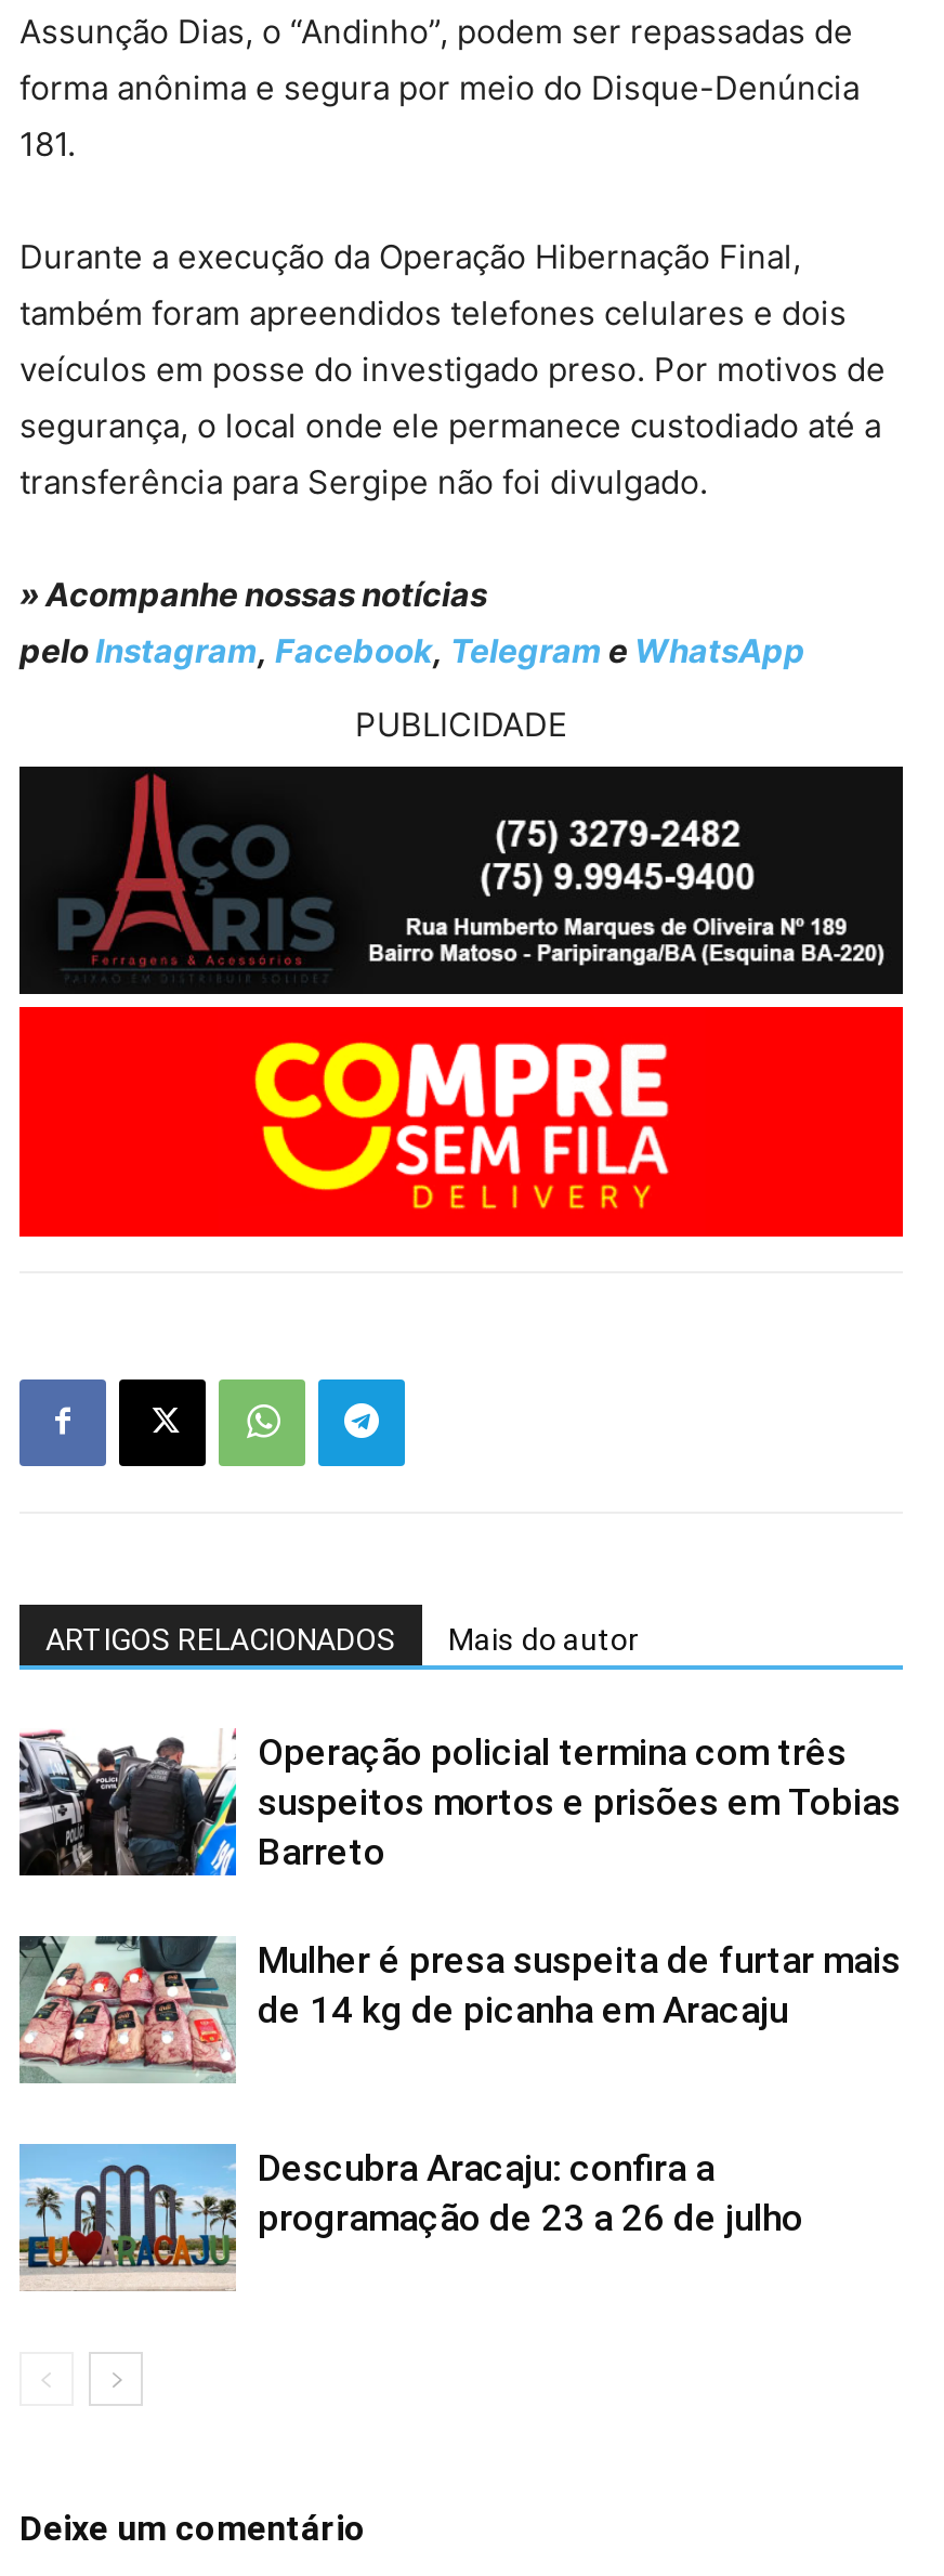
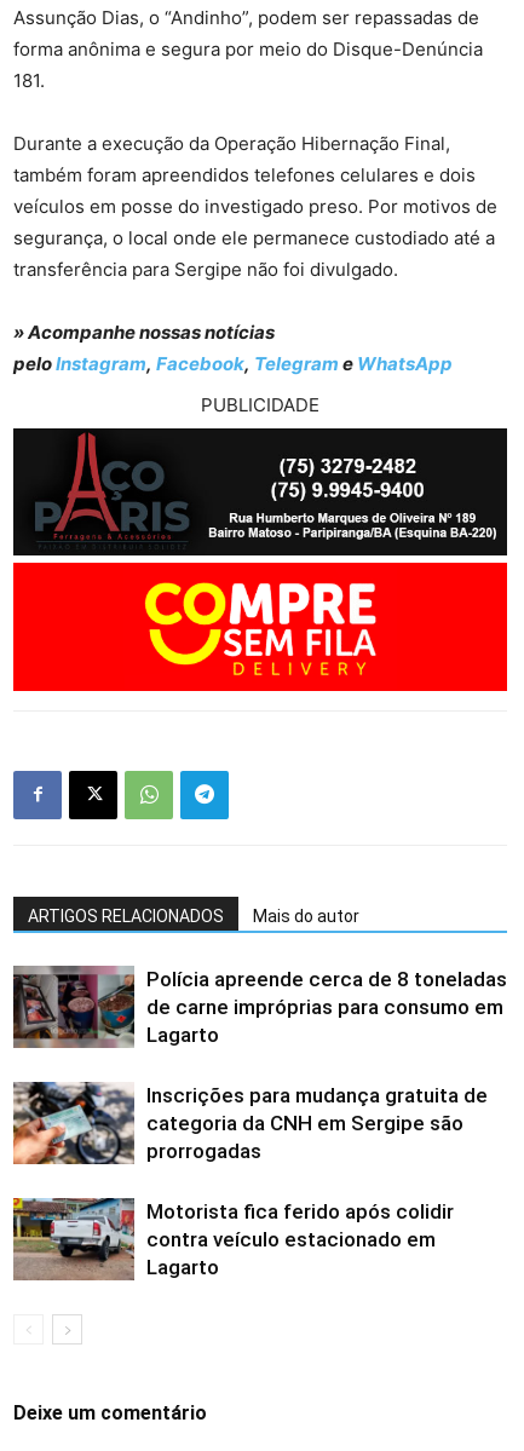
[17,1728,901,1878] [image] | Operação policial termina com três | suspeitos mortos e prisões em Tobias | Barreto -> [12,965,507,1049] [image] | Polícia apreende cerca de 8 toneladas | de carne impróprias para consumo em | Lagarto
[17,1934,901,2083] [image] | Mulher é presa suspeita de furtar mais | de 14 kg de picanha em Aracaju -> [12,1081,488,1165] [image] | Inscrições para mudança gratuita de | categoria da CNH em Sergipe são | prorrogadas
[17,2142,803,2289] [image] | Descubra Aracaju: confira a | programação de 23 a 26 de julho -> [12,1197,454,1280] [image] | Motorista fica ferido após colidir | contra veículo estacionado em | Lagarto

